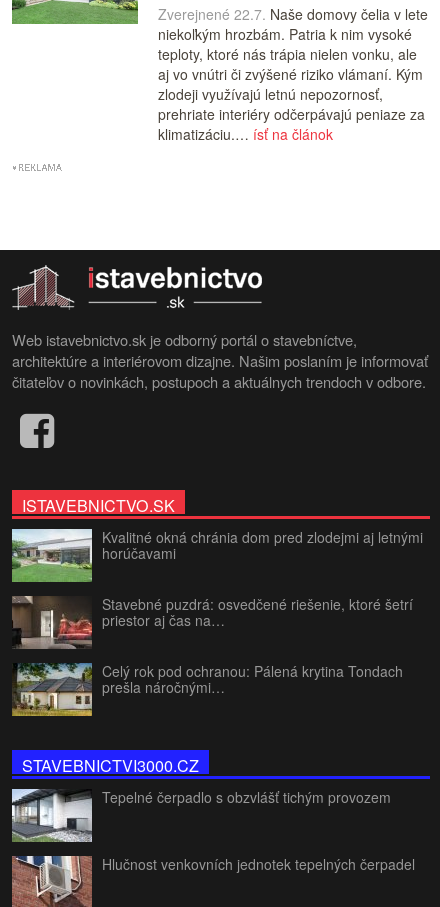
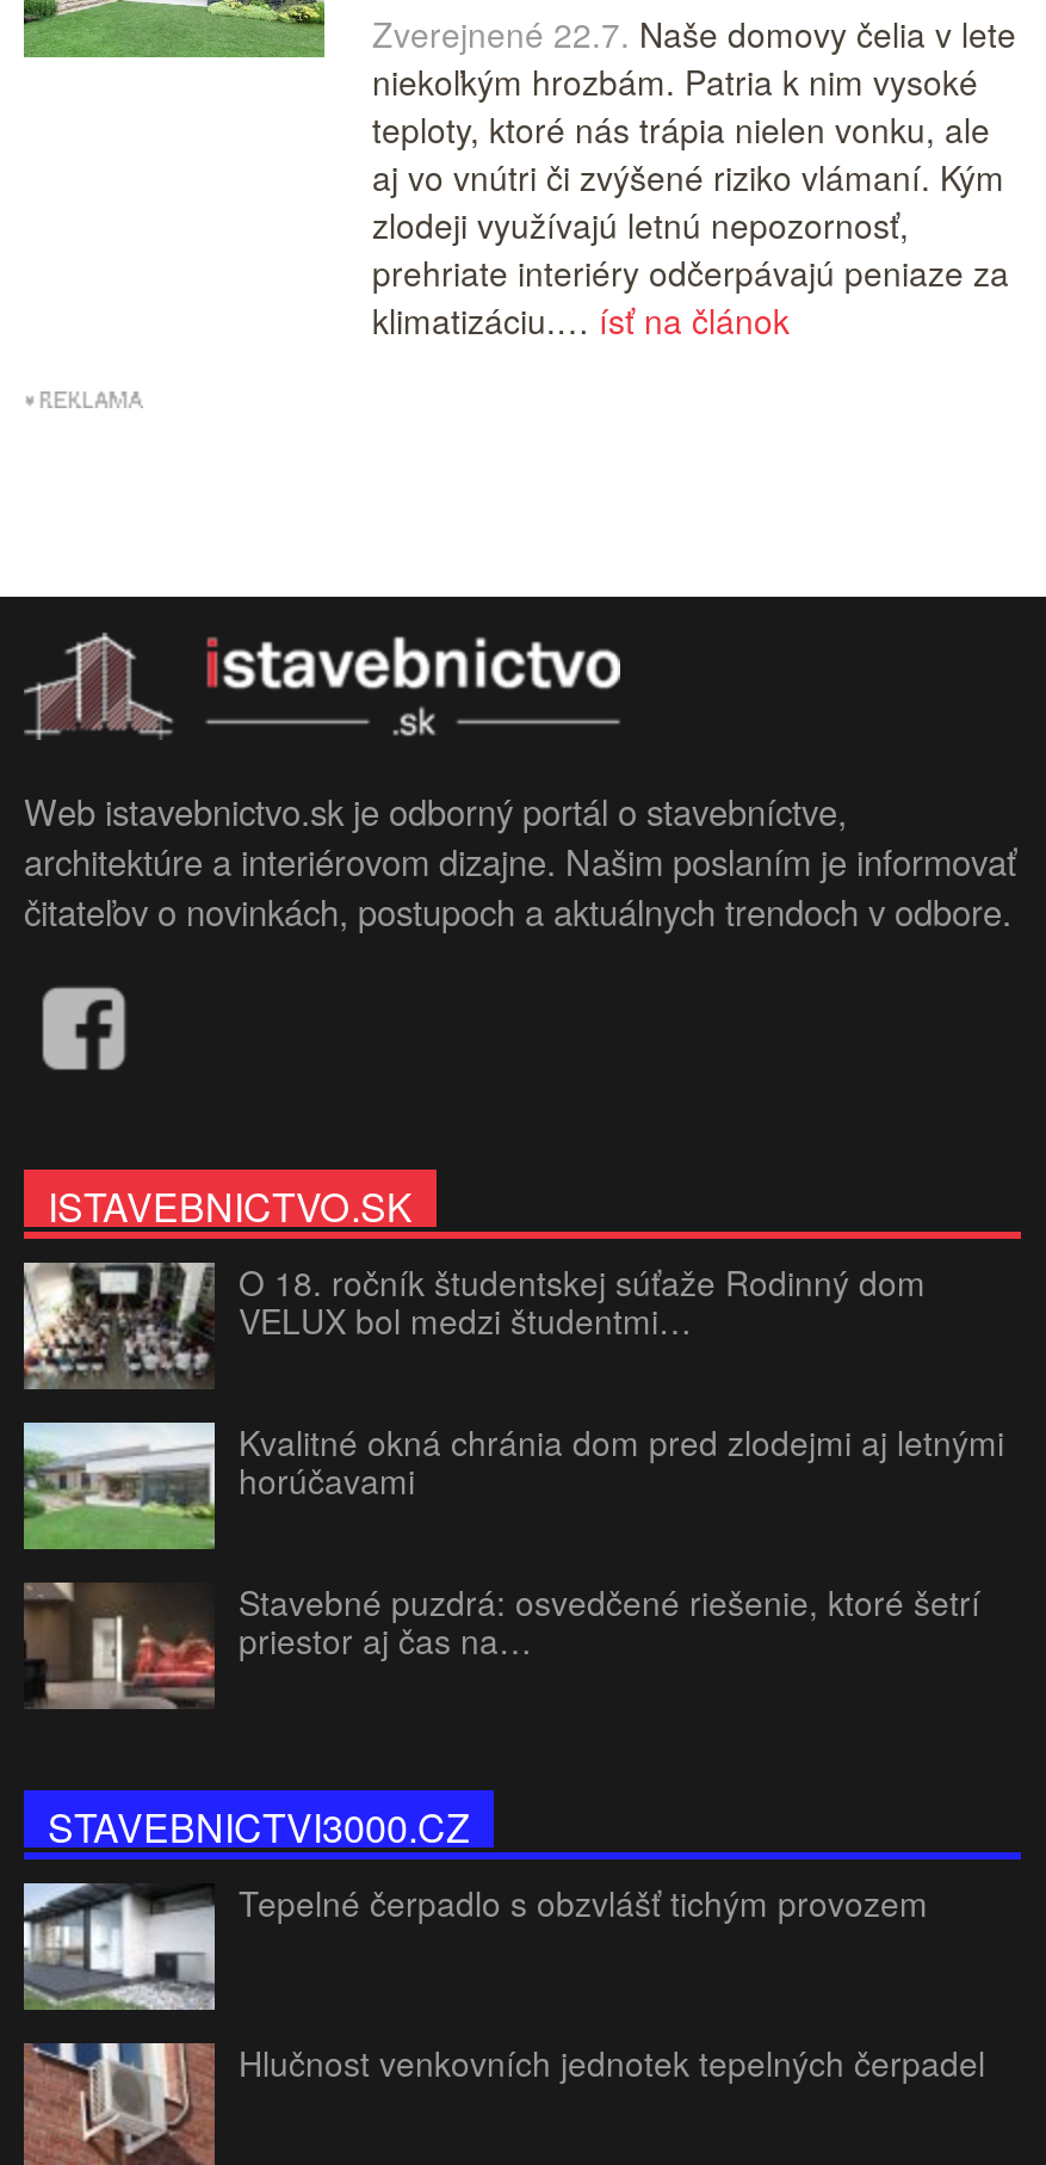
none -> [21,1258,926,1389] [image] | O 18. ročník študentskej súťaže Rodinný dom | VELUX bol medzi študentmi…
moved [10,527,423,630] -> [19,1418,1004,1664]: [image] | Kvalitné okná chránia dom pred zlodejmi aj letnými | horúčavami | Stavebné puzdrá: osvedčené riešenie, ktoré šetrí | priestor aj čas na…
[11,661,403,717] [image] | Celý rok pod ochranou: Pálená krytina Tondach | prešla náročnými… -> none

